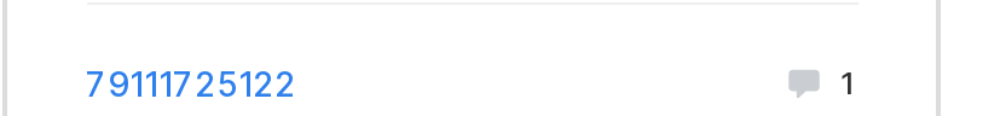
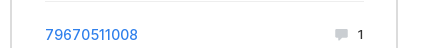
[86,62,296,103] 79111725122 -> [44,25,137,42] 79670511008

